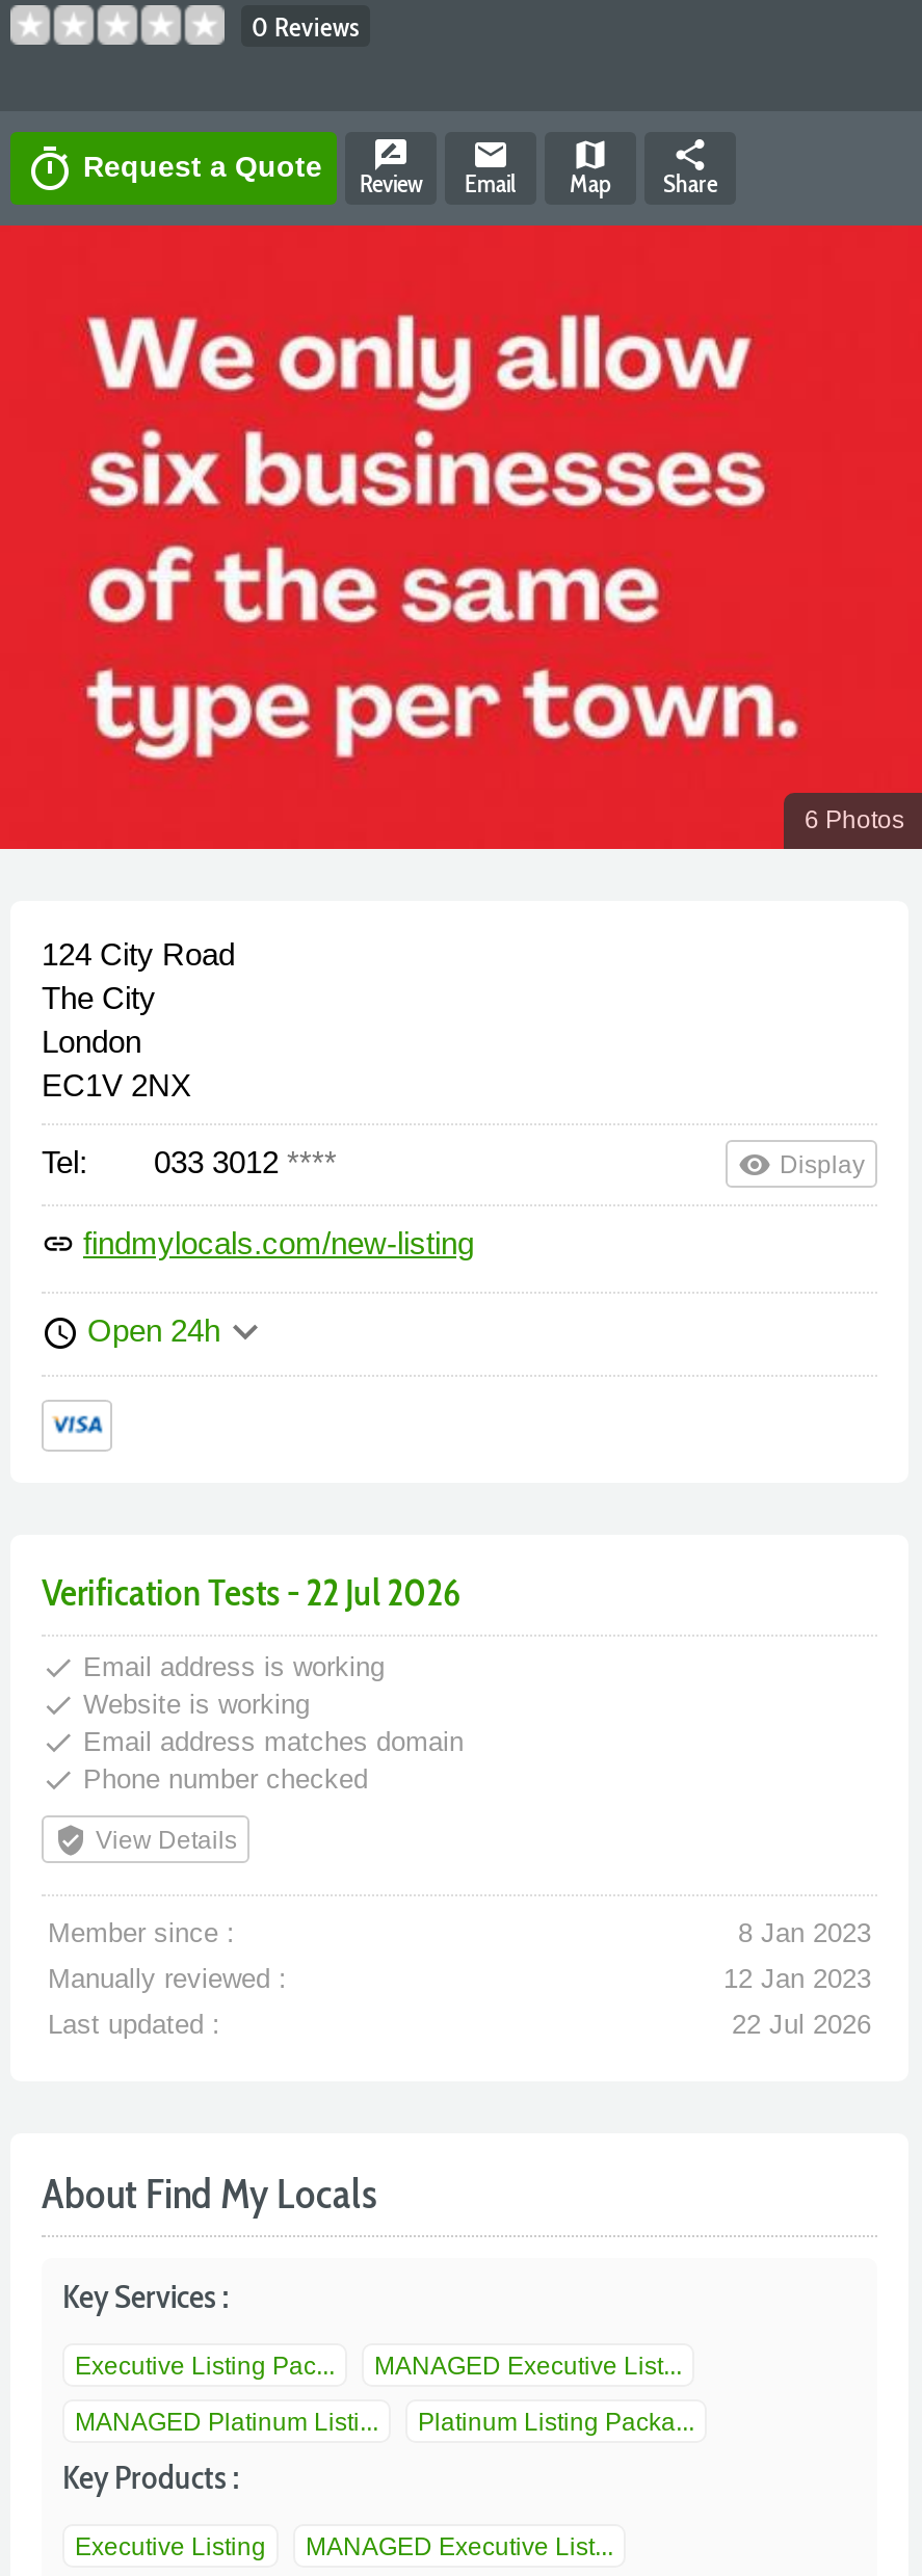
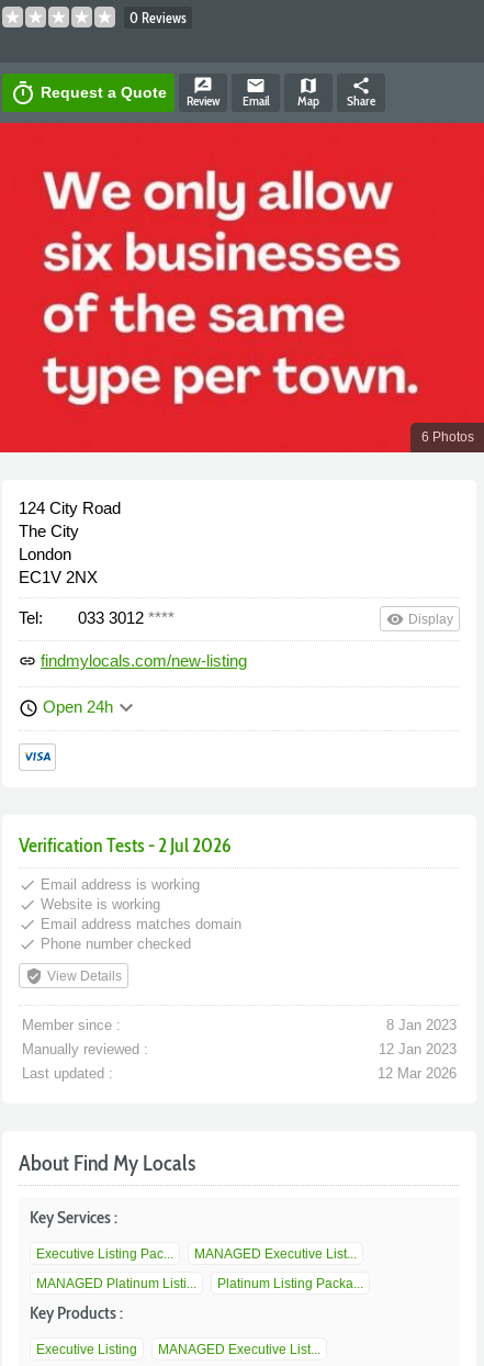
[42,1570,462,1616] Verification Tests - 22 Jul 2026 -> [19,833,232,858] Verification Tests - 2 Jul 2026
[732,2009,871,2040] 22 Jul 2026 -> [378,1065,457,1082] 12 Mar 2026

